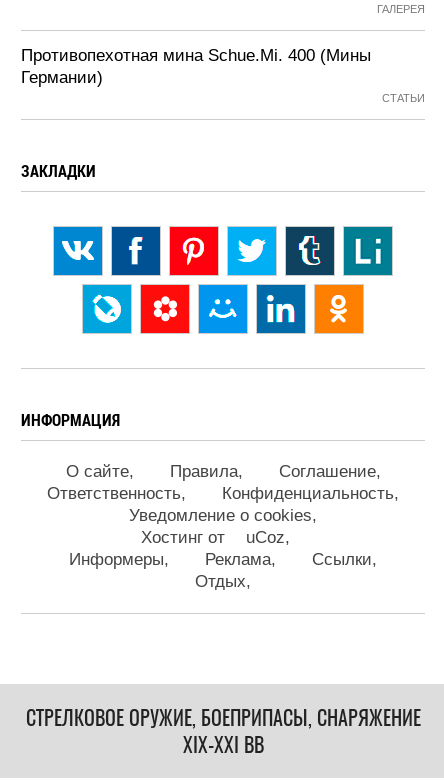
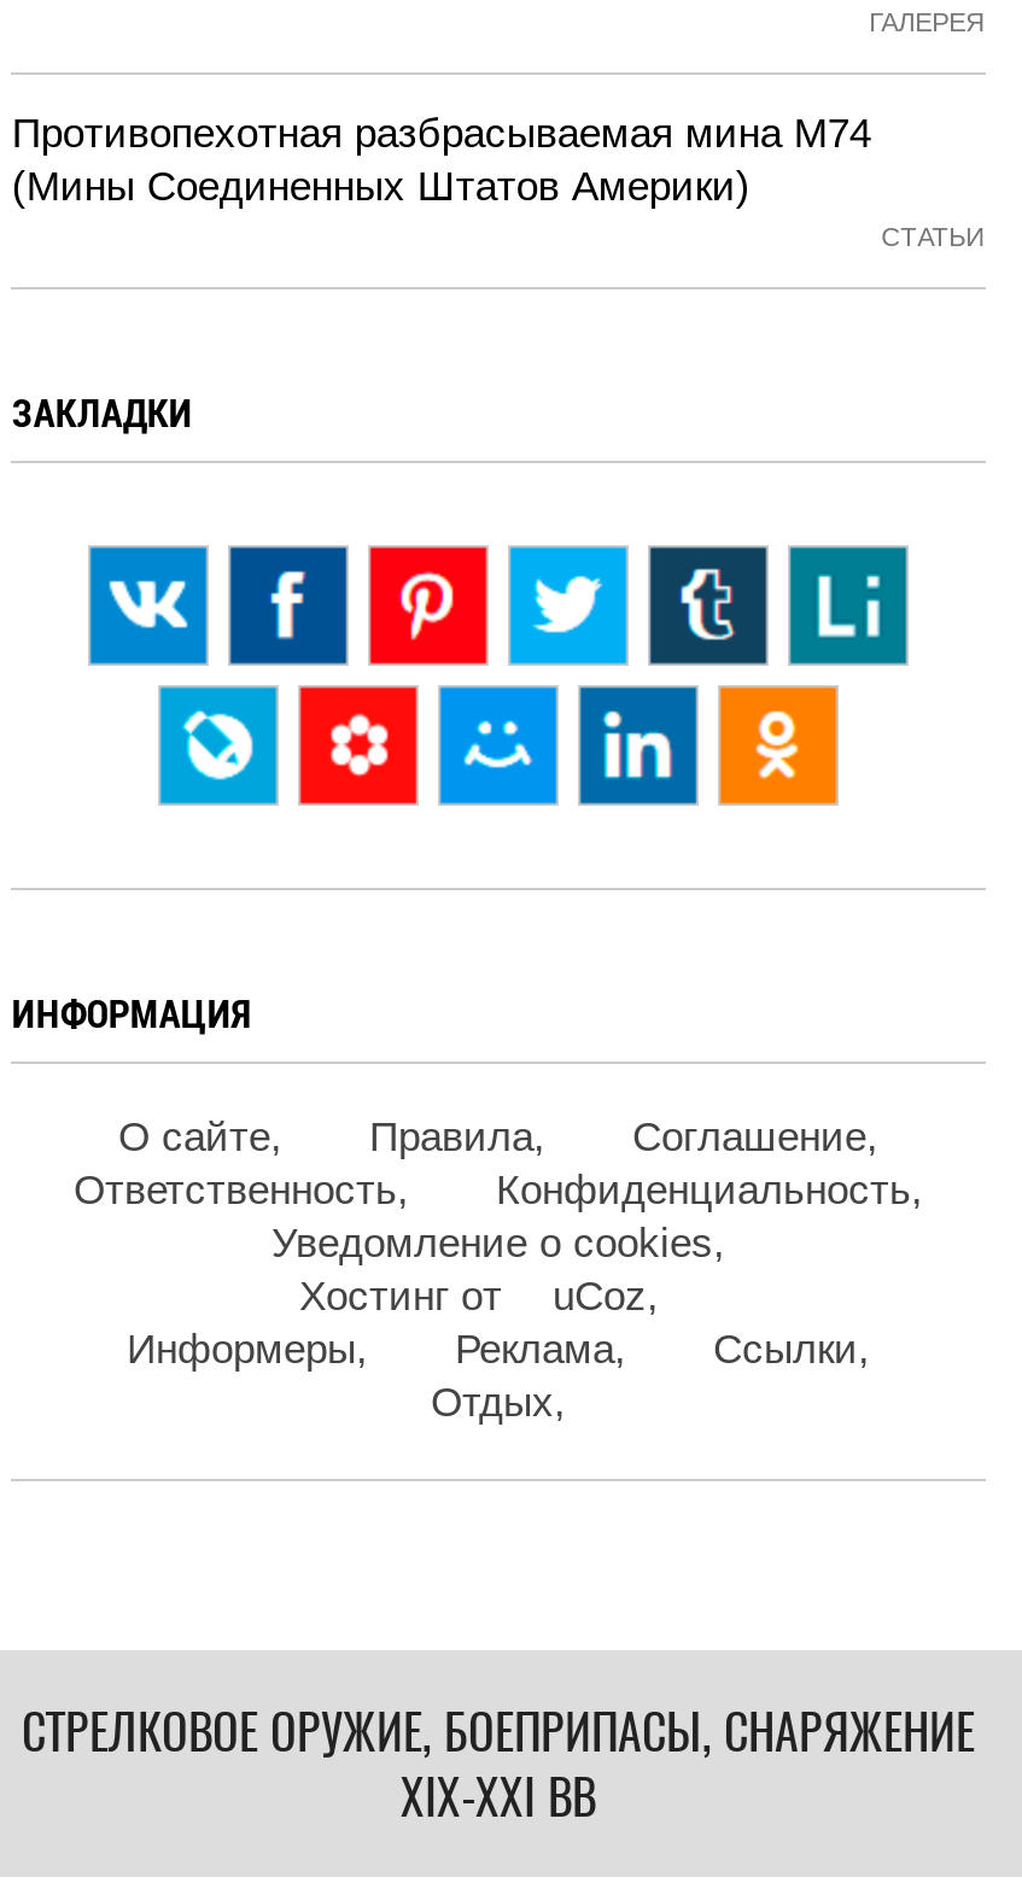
[21,46,371,87] Противопехотная мина Schue.Mi. 400 (Мины | Германии) -> [12,111,871,210] Противопехотная разбрасываемая мина M74 | (Мины Соединенных Штатов Америки)

